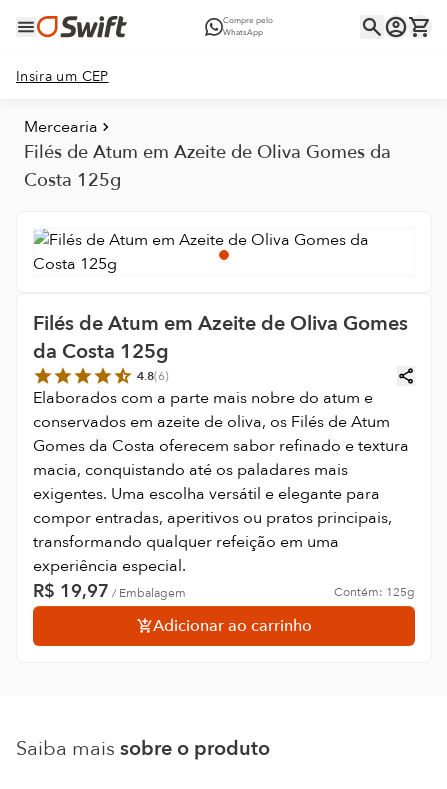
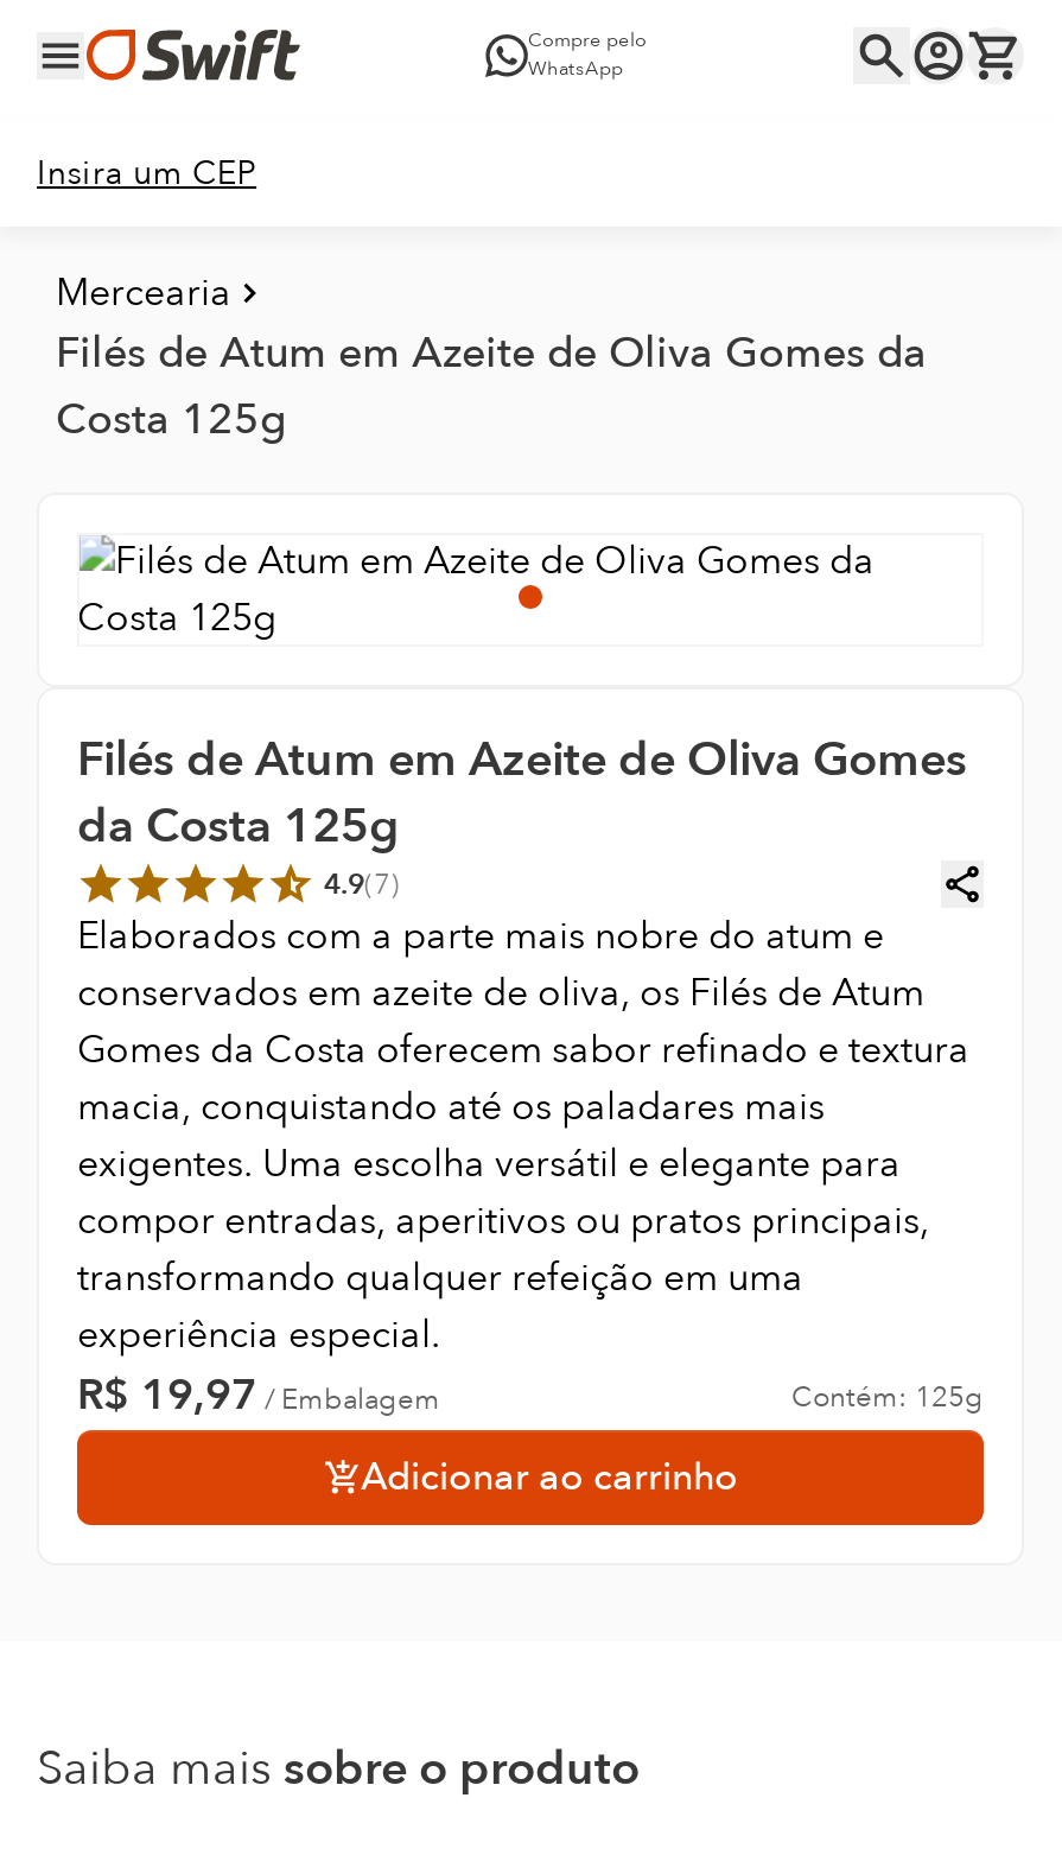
[137,368,169,384] 4.8(6) -> [324,865,400,903] 4.9(7)

